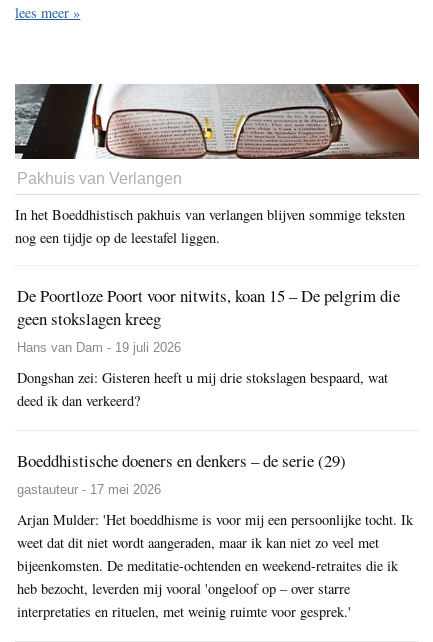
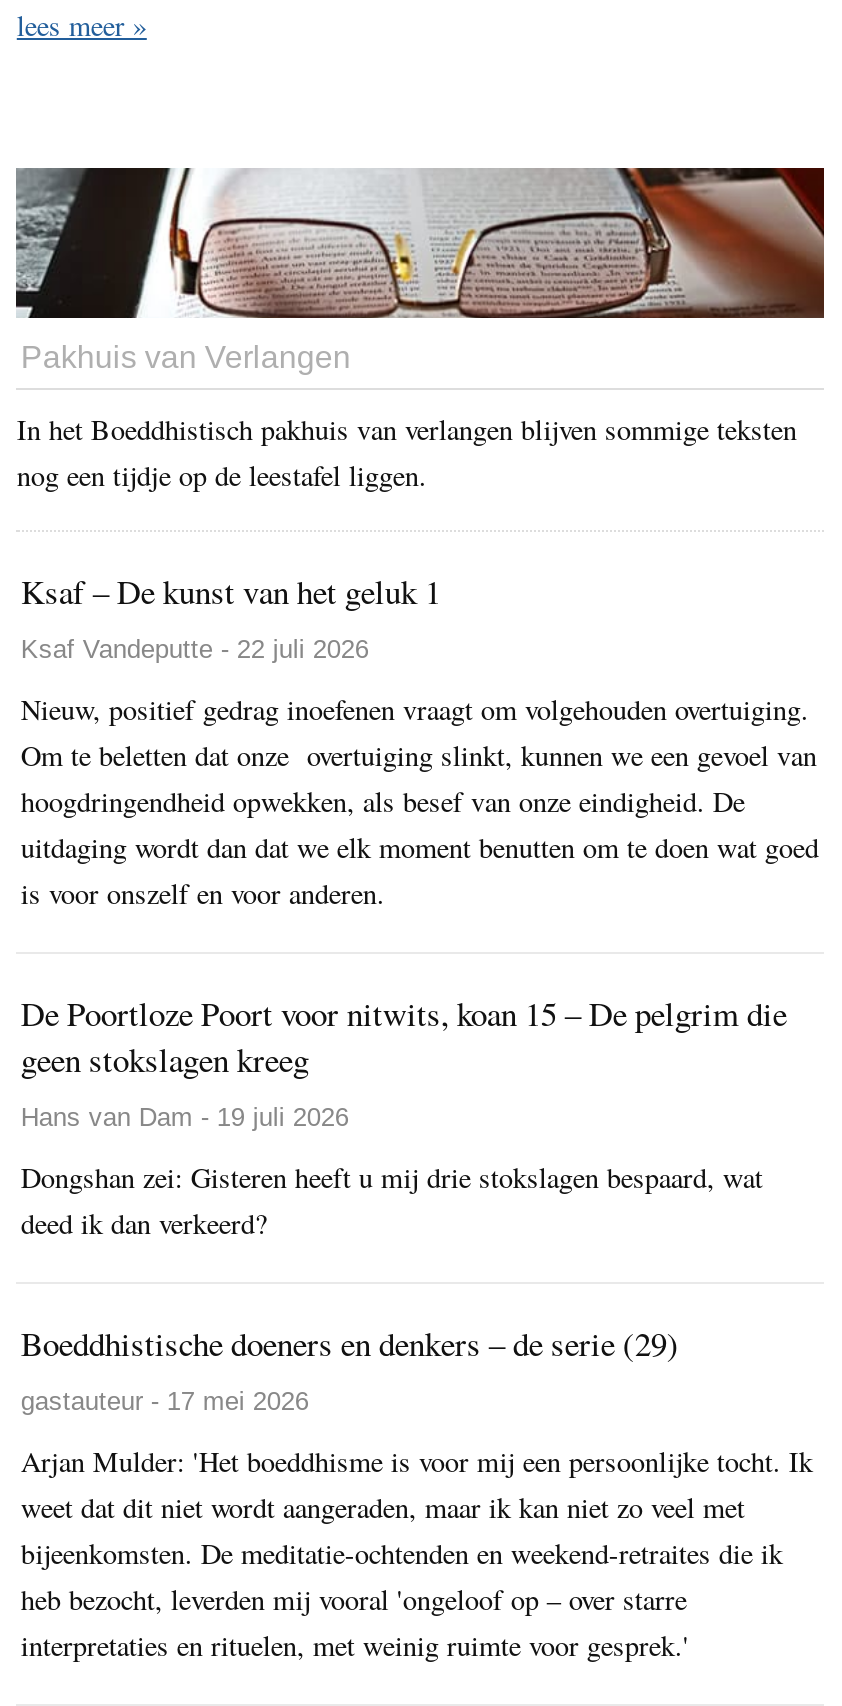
none -> [21,568,819,912] Ksaf – De kunst van het geluk 1 | Ksaf Vandeputte - 22 juli 2026 | Nieuw, positief gedrag inoefenen vraagt om volgehouden overtuiging. | Om te beletten dat onze overtuiging slinkt, kunnen we een gevoel van | hoogdringendheid opwekken, als besef van onze eindigheid. De | uitdaging wordt dan dat we elk moment benutten om te doen wat goed | is voor onszelf en voor anderen.

